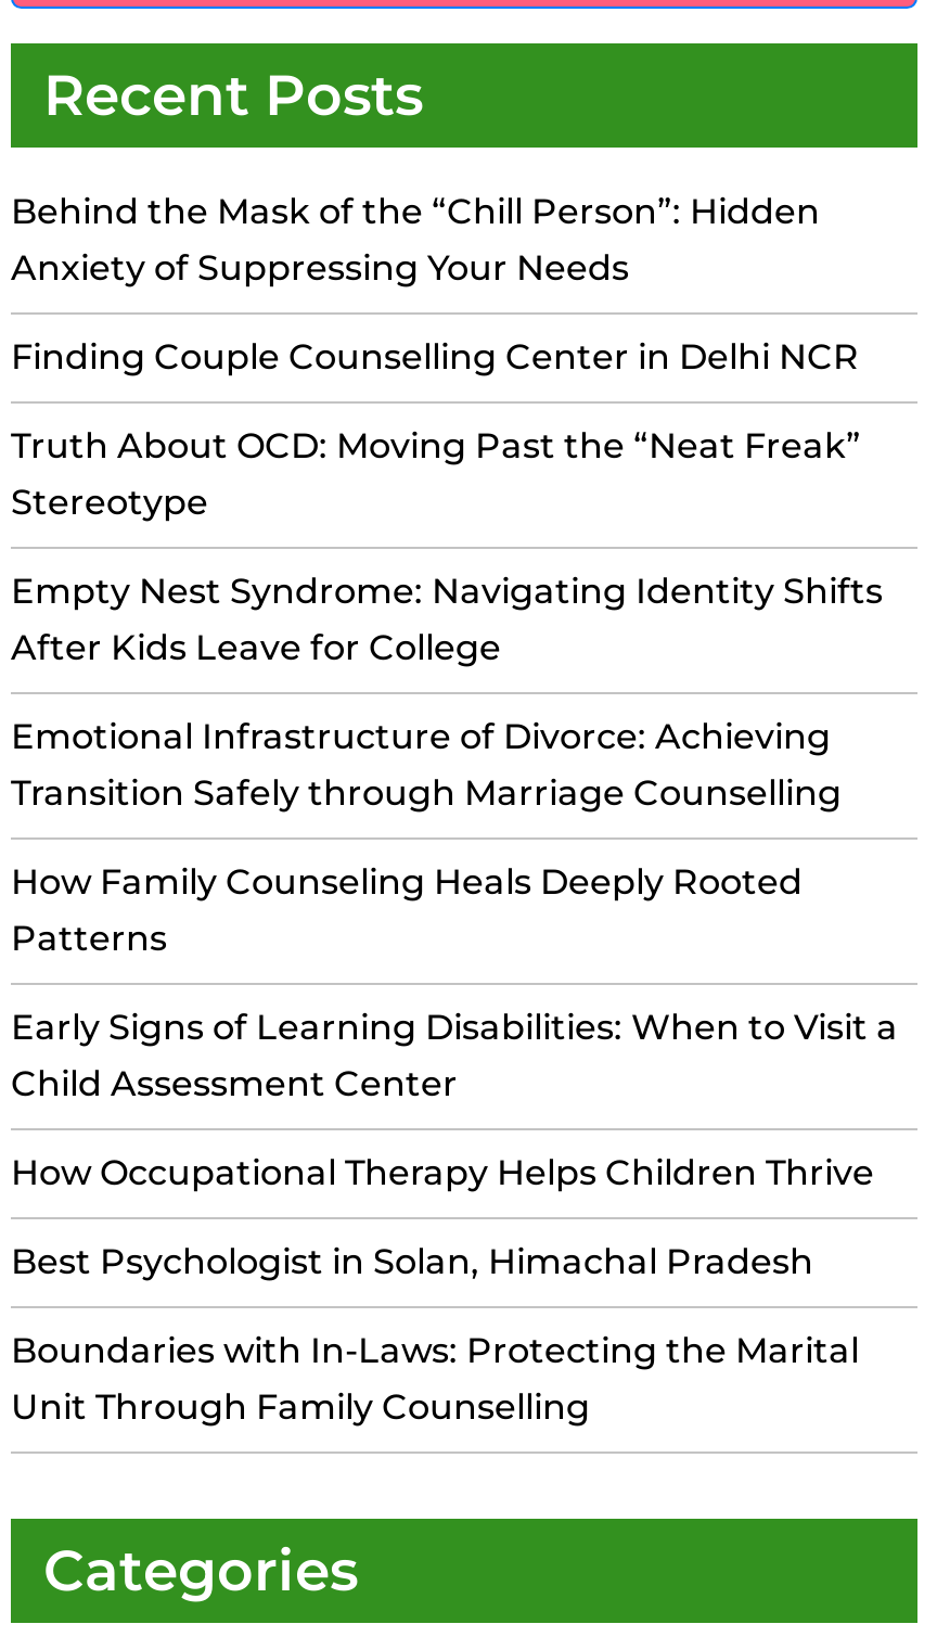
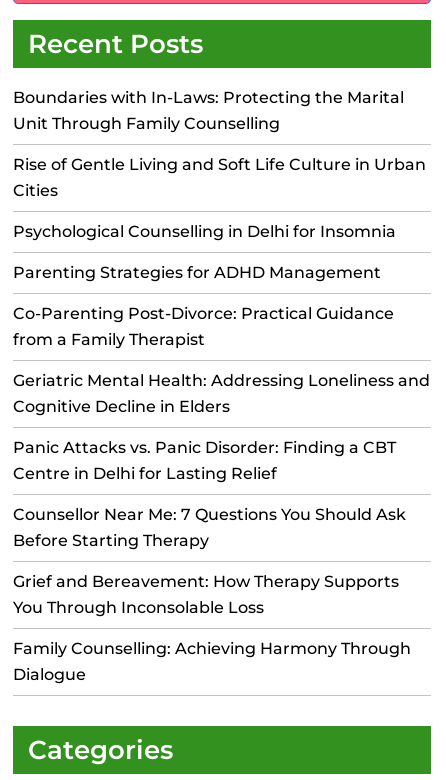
[11,192,898,1283] Behind the Mask of the “Chill Person”: Hidden | Anxiety of Suppressing Your Needs | Finding Couple Counselling Center in Delhi NCR | Truth About OCD: Moving Past the “Neat Freak” | Stereotype | Empty Nest Syndrome: Navigating Identity Shifts | After Kids Leave for College | Emotional Infrastructure of Divorce: Achieving | Transition Safely through Marriage Counselling | How Family Counseling Heals Deeply Rooted | Patterns | Early Signs of Learning Disabilities: When to Visit a | Child Assessment Center | How Occupational Therapy Helps Children Thrive | Best Psychologist in Solan, Himachal Pradesh -> none
moved [11,1331,859,1428] -> [13,88,404,133]: Boundaries with In-Laws: Protecting the Marital | Unit Through Family Counselling
none -> [13,155,430,684] Rise of Gentle Living and Soft Life Culture in Urban | Cities | Psychological Counselling in Delhi for Insomnia | Parenting Strategies for ADHD Management | Co-Parenting Post-Divorce: Practical Guidance | from a Family Therapist | Geriatric Mental Health: Addressing Loneliness and | Cognitive Decline in Elders | Panic Attacks vs. Panic Disorder: Finding a CBT | Centre in Delhi for Lasting Relief | Counsellor Near Me: 7 Questions You Should Ask | Before Starting Therapy | Grief and Bereavement: How Therapy Supports | You Through Inconsolable Loss | Family Counselling: Achieving Harmony Through | Dialogue

